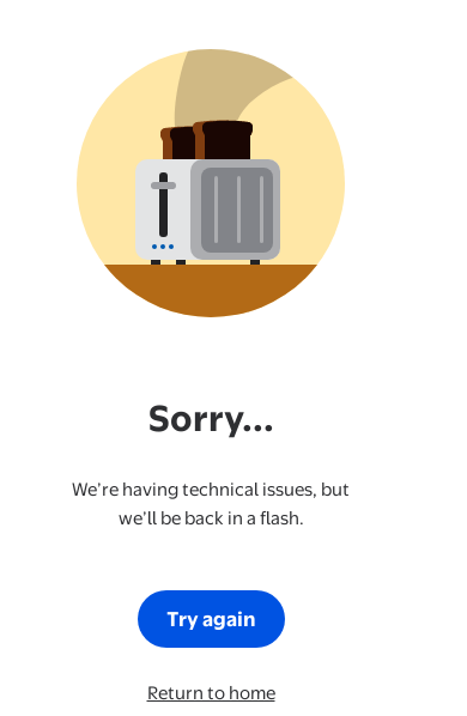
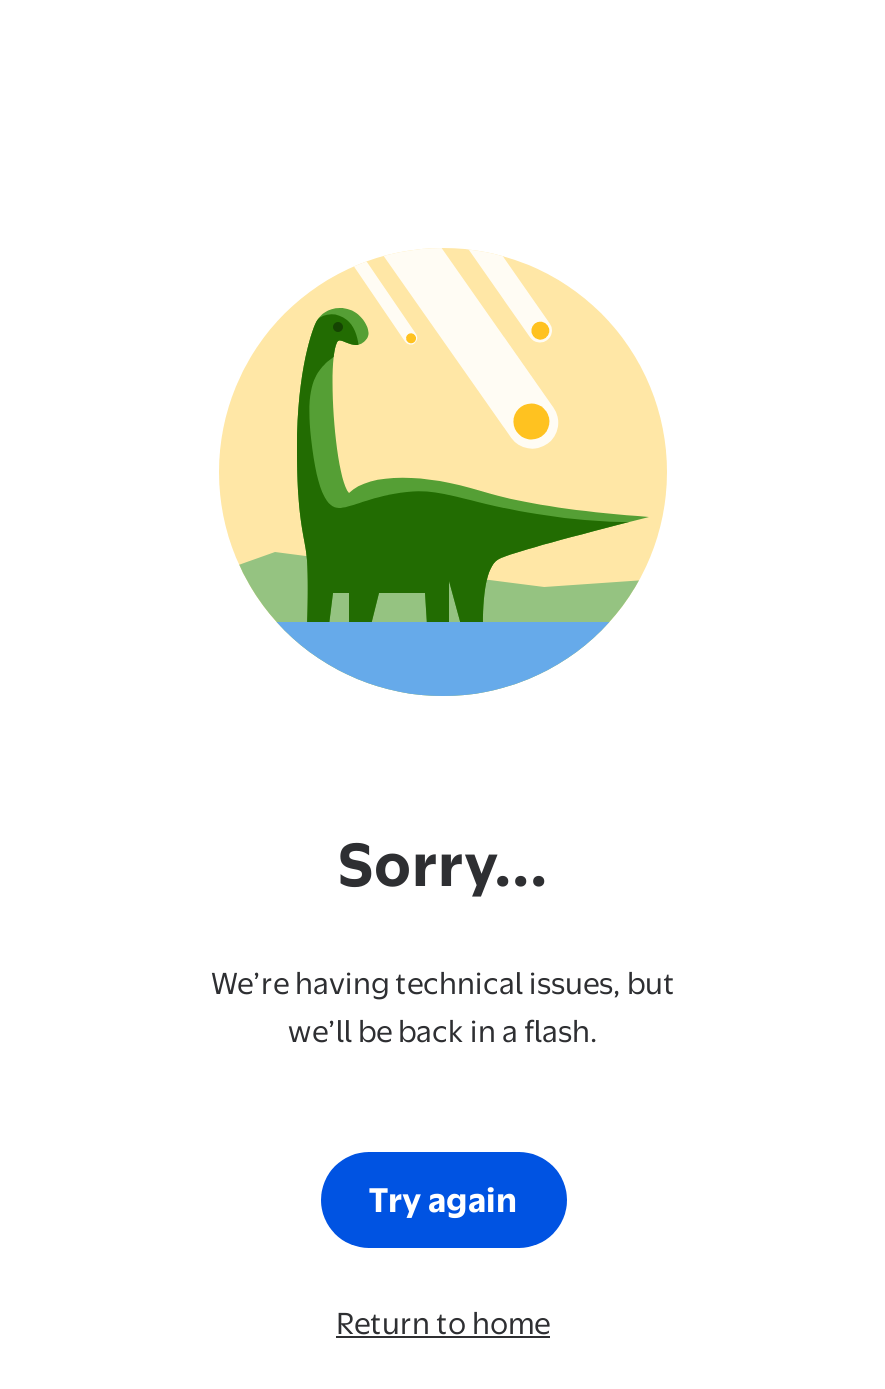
[90,49,329,318] [image] -> [239,250,647,698] [image]

